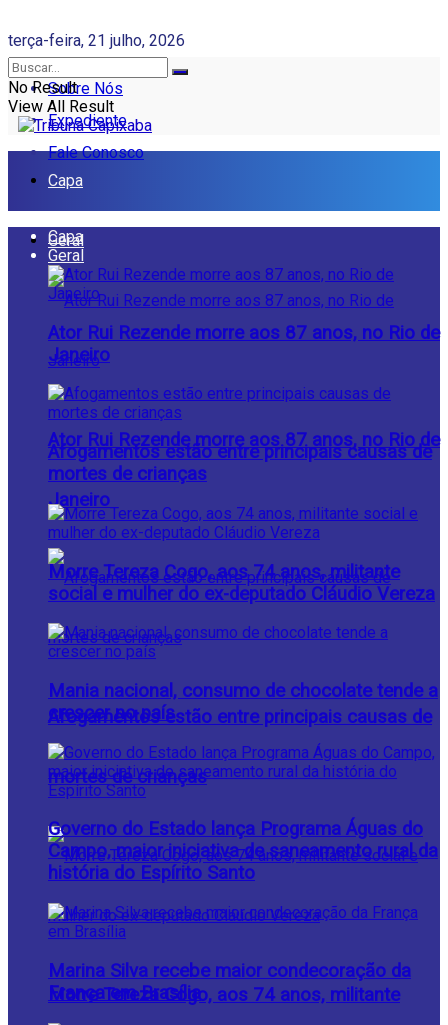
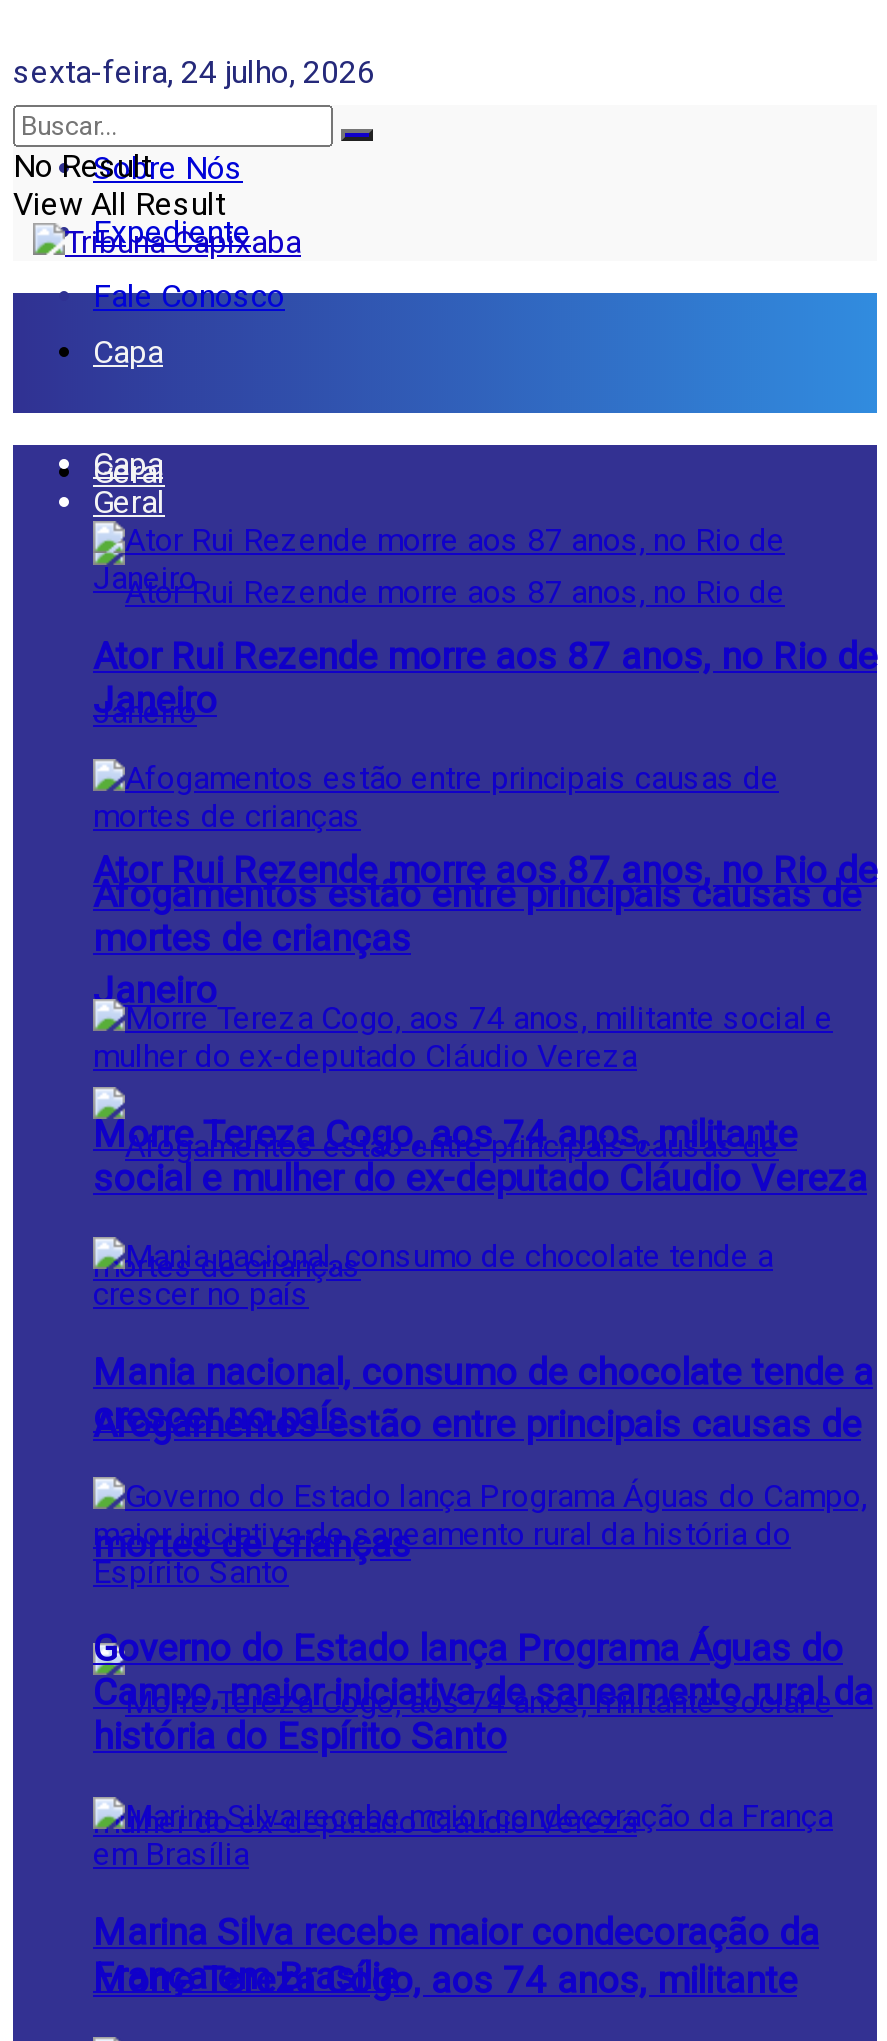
[8,31,185,50] terça-feira, 21 julho, 2026 -> [13,53,375,91] sexta-feira, 24 julho, 2026

